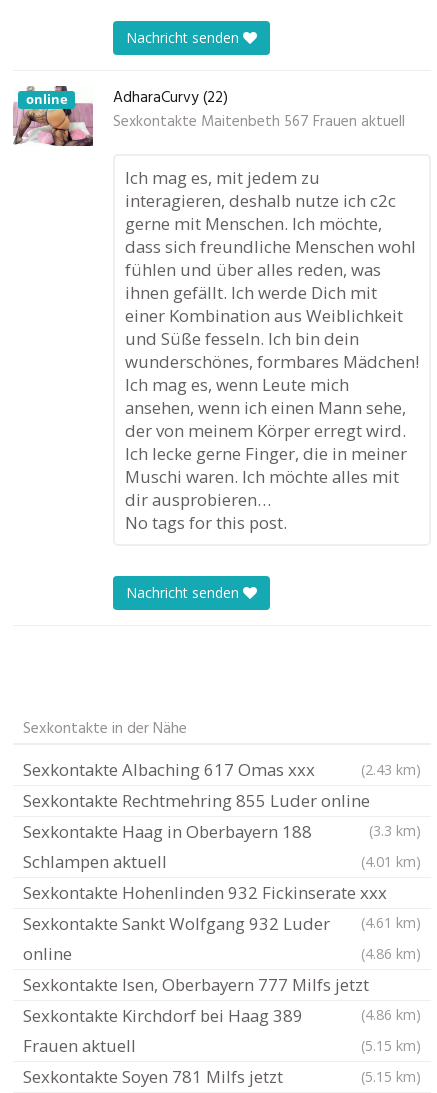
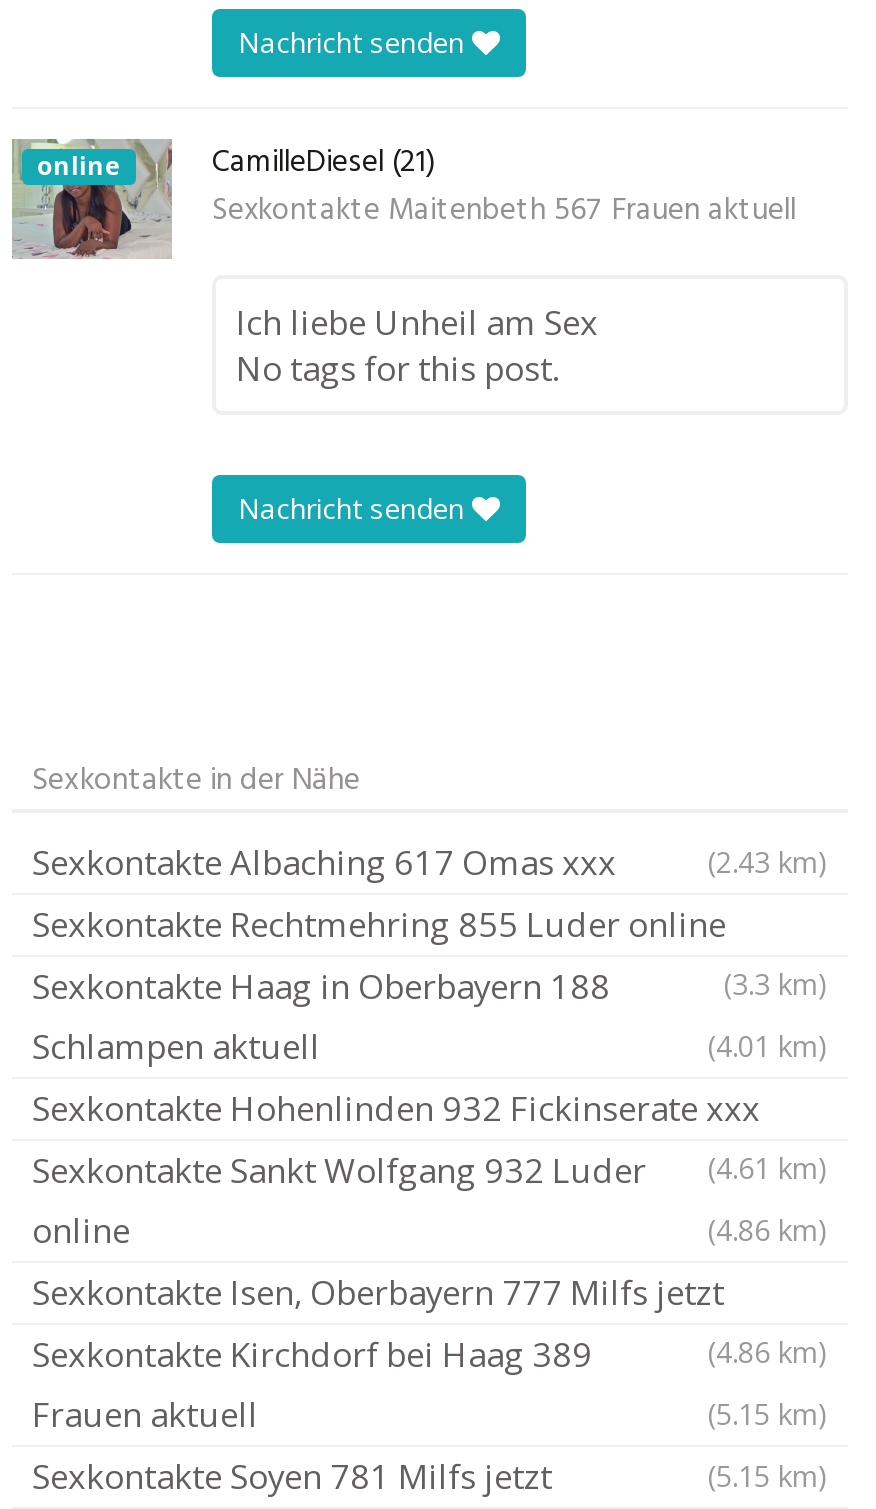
[13,86,228,147] [image] | AdharaCurvy (22) -> [10,137,436,259] [image] | CamilleDiesel (21)
[125,166,419,511] Ich mag es, mit jedem zu | interagieren, deshalb nutze ich c2c | gerne mit Menschen. Ich möchte, | dass sich freundliche Menschen wohl | fühlen und über alles reden, was | ihnen gefällt. Ich werde Dich mit | einer Kombination aus Weiblichkeit | und Süße fesseln. Ich bin dein | wunderschönes, formbares Mädchen! | Ich mag es, wenn Leute mich | ansehen, wenn ich einen Mann sehe, | der von meinem Körper erregt wird. | Ich lecke gerne Finger, die in meiner | Muschi waren. Ich möchte alles mit | dir ausprobieren… -> [236,299,598,345] Ich liebe Unheil am Sex

